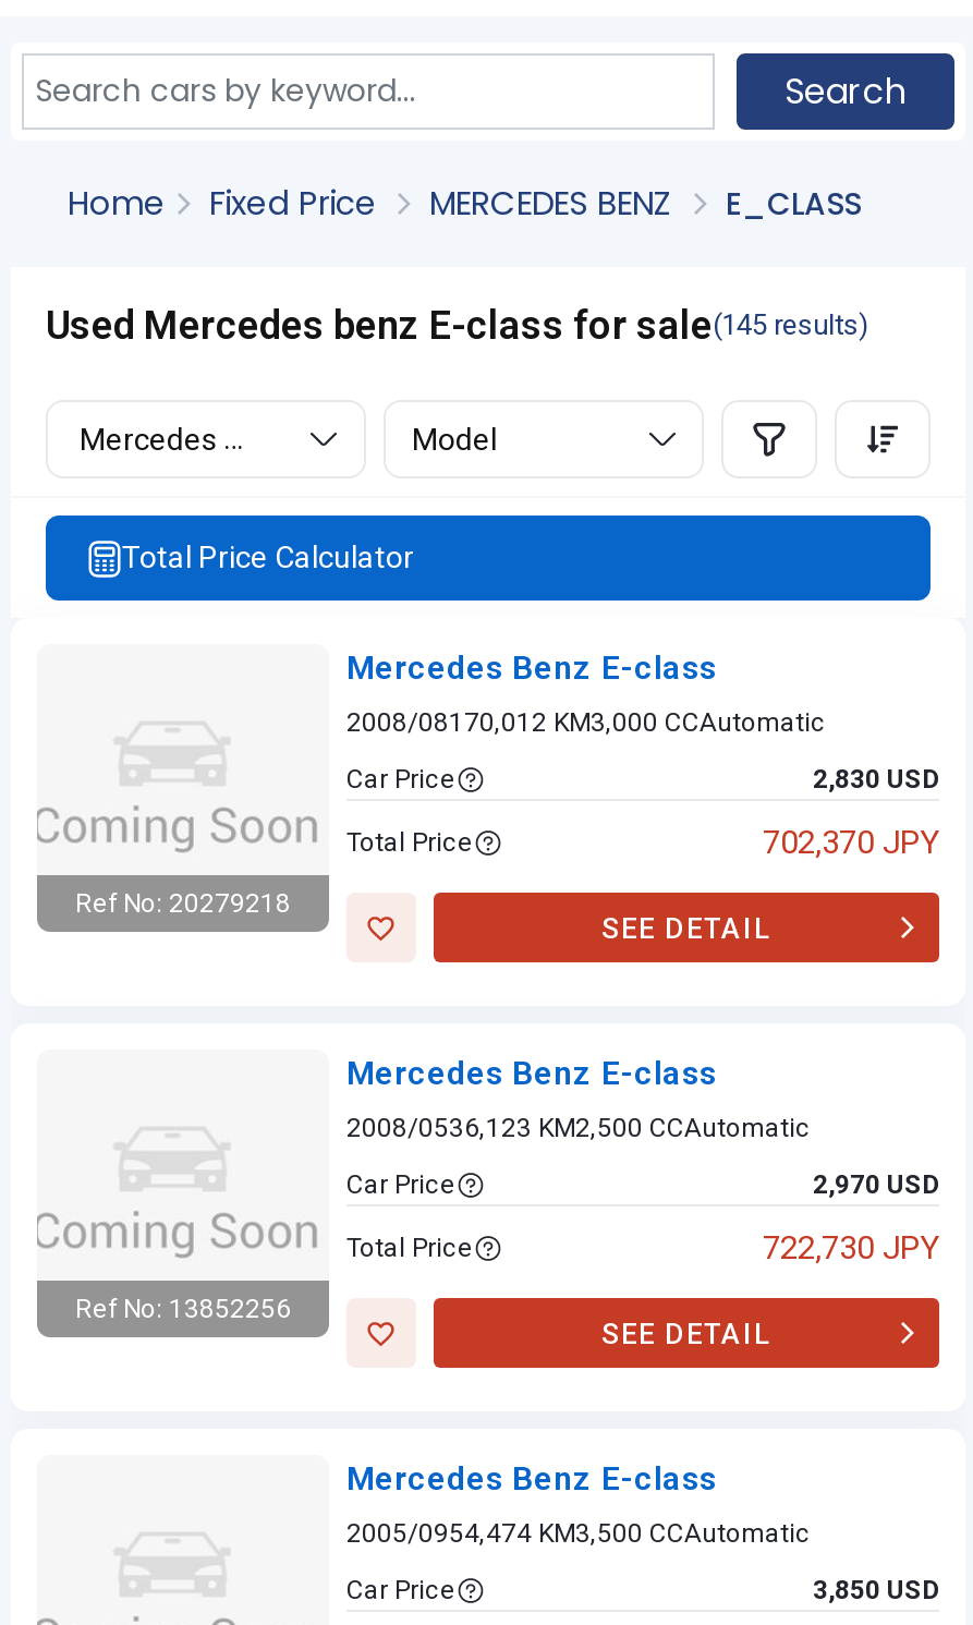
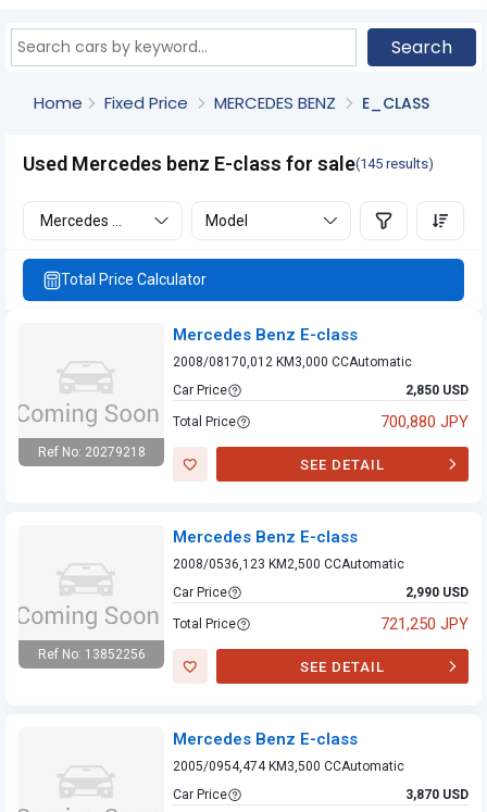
[813,764,939,795] 2,830 USD -> [405,383,469,398] 2,850 USD
[763,823,939,862] 702,370 JPY -> [380,412,469,432] 700,880 JPY
[813,1169,939,1200] 2,970 USD -> [405,585,469,600] 2,990 USD
[763,1228,939,1268] 722,730 JPY -> [380,614,469,634] 721,250 JPY
[813,1575,939,1605] 3,850 USD -> [405,787,469,802] 3,870 USD

